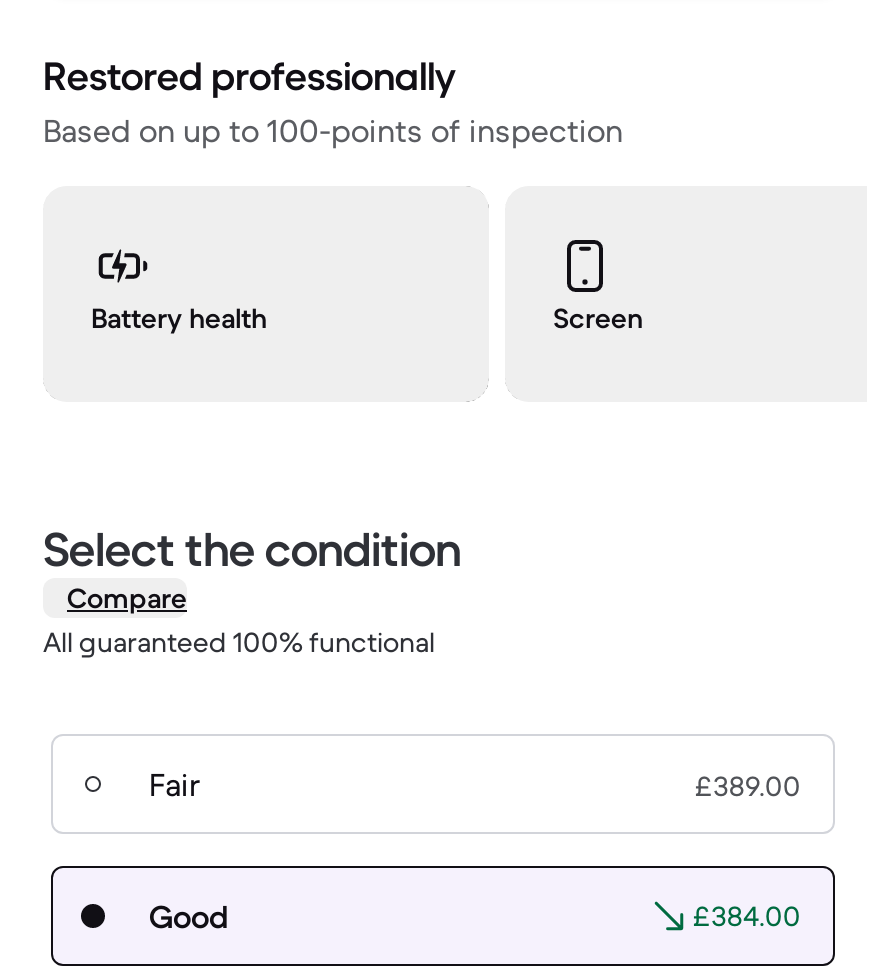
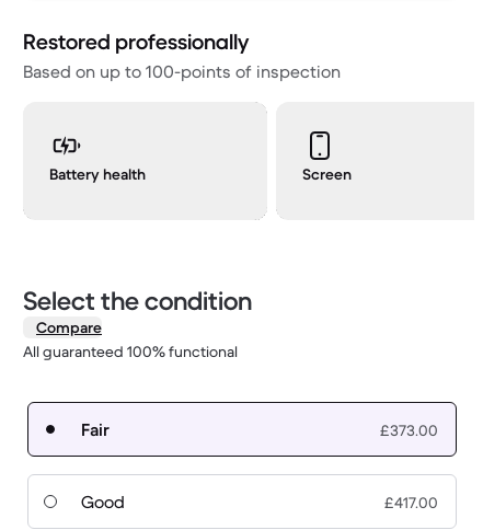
[695,769,801,805] £389.00 -> [380,421,438,441] £373.00
[693,899,801,935] £384.00 -> [384,493,438,513] £417.00

